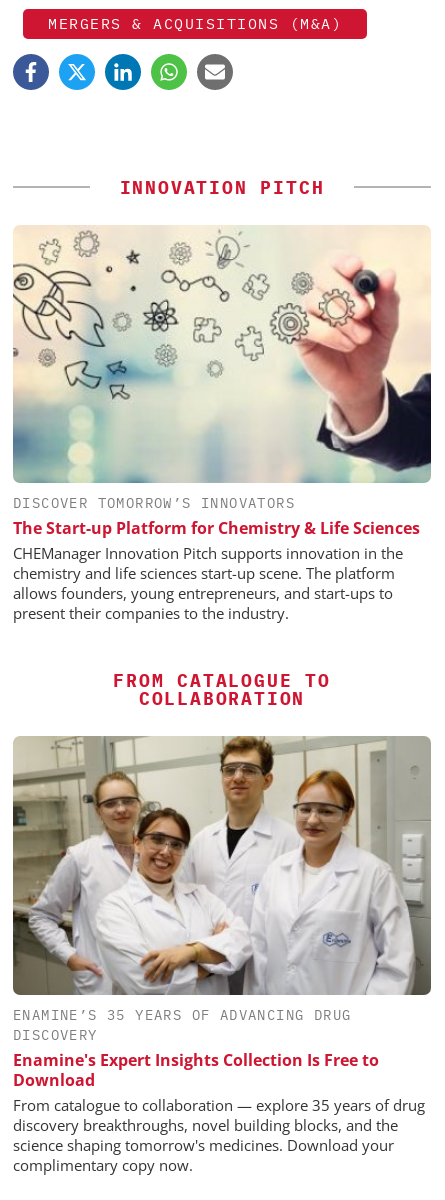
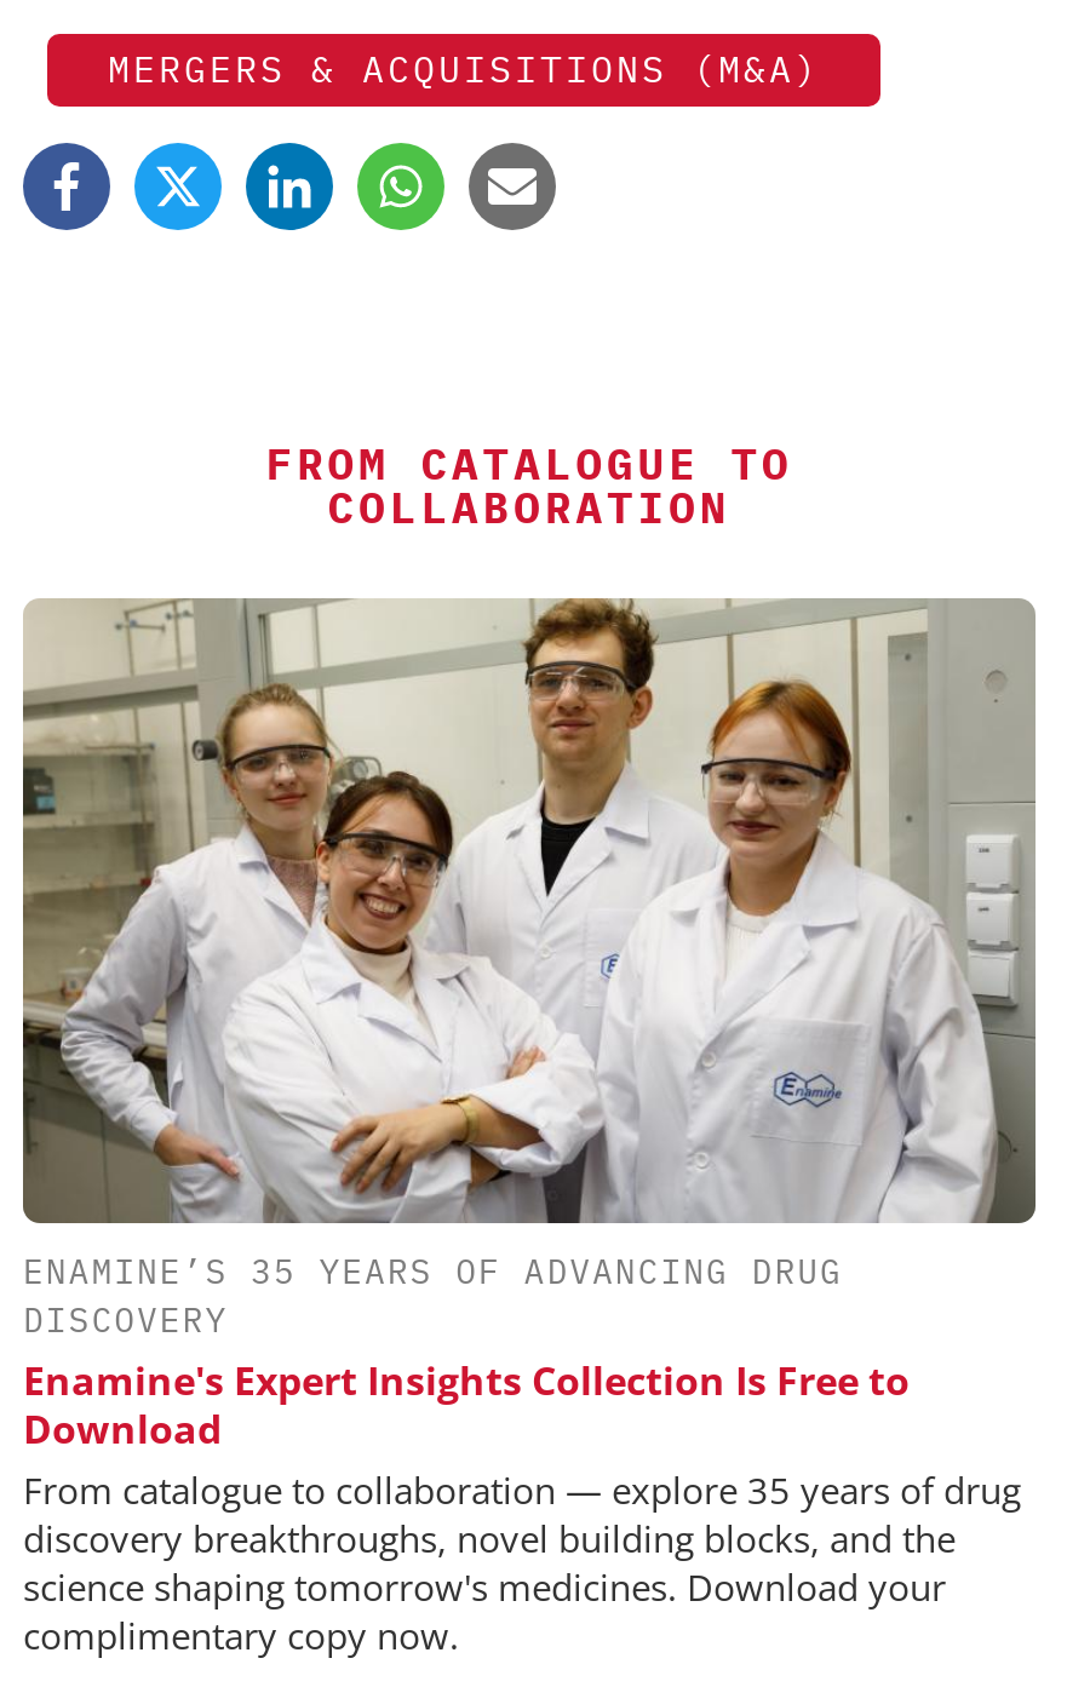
[120,176,324,199] INNOVATION PITCH -> none
[12,225,432,623] [image] | DISCOVER TOMORROW’S INNOVATORS | The Start-up Platform for Chemistry & Life Sciences | CHEManager Innovation Pitch supports innovation in the | chemistry and life sciences start-up scene. The platform | allows founders, young entrepreneurs, and start-ups to | present their companies to the industry. -> none

